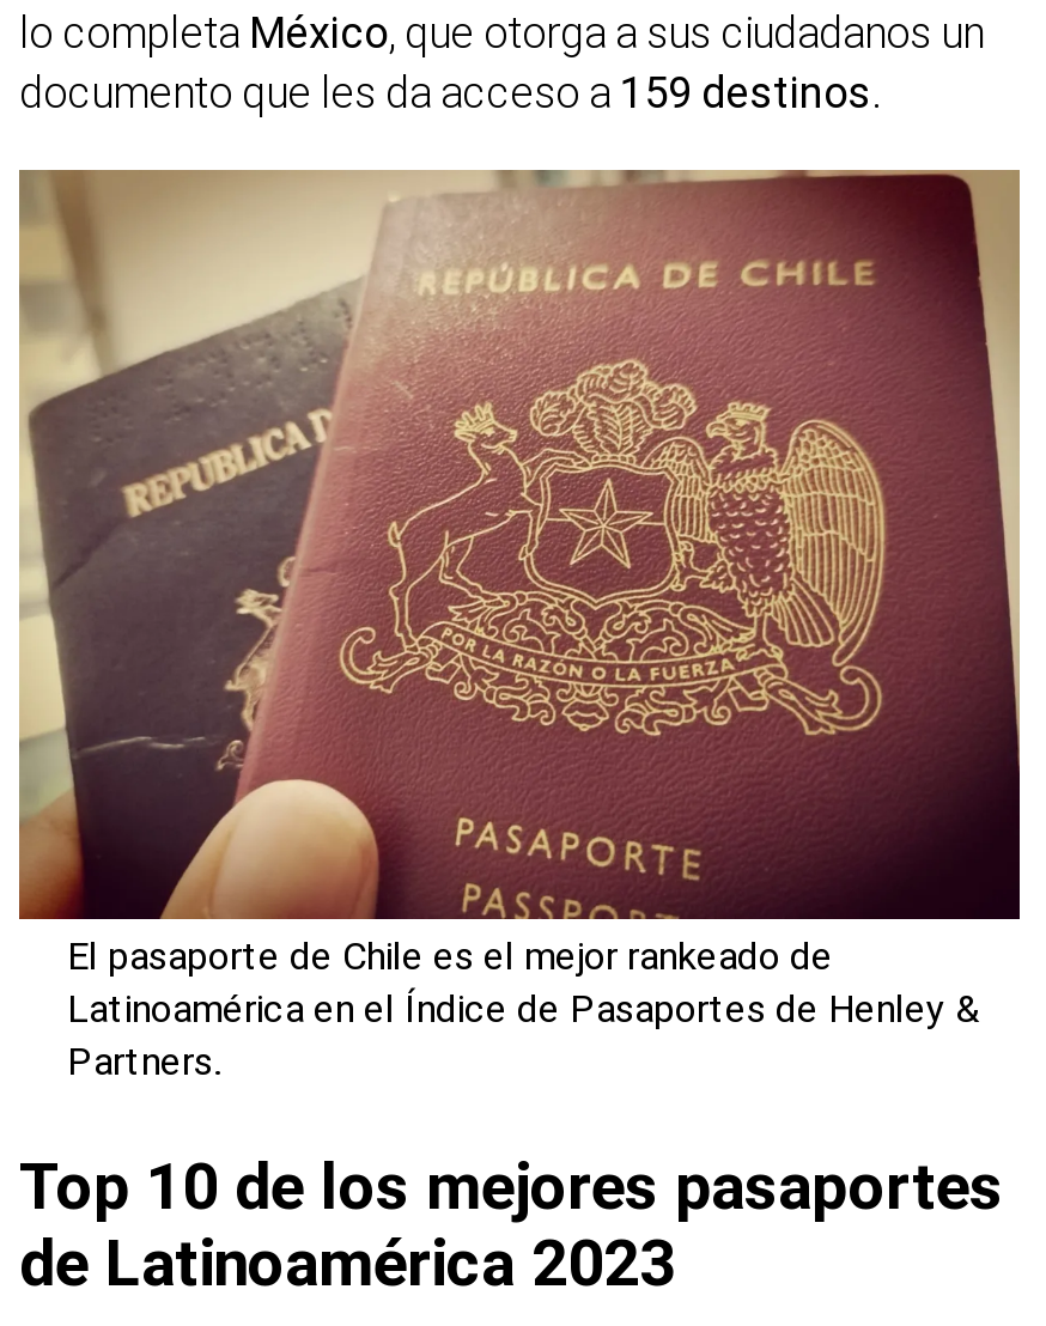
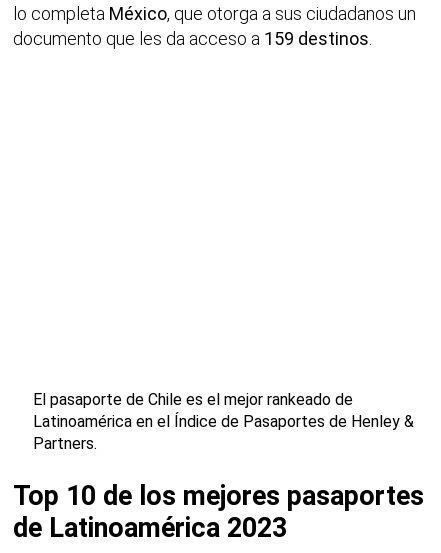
[17,168,1022,921] [image] -> none

